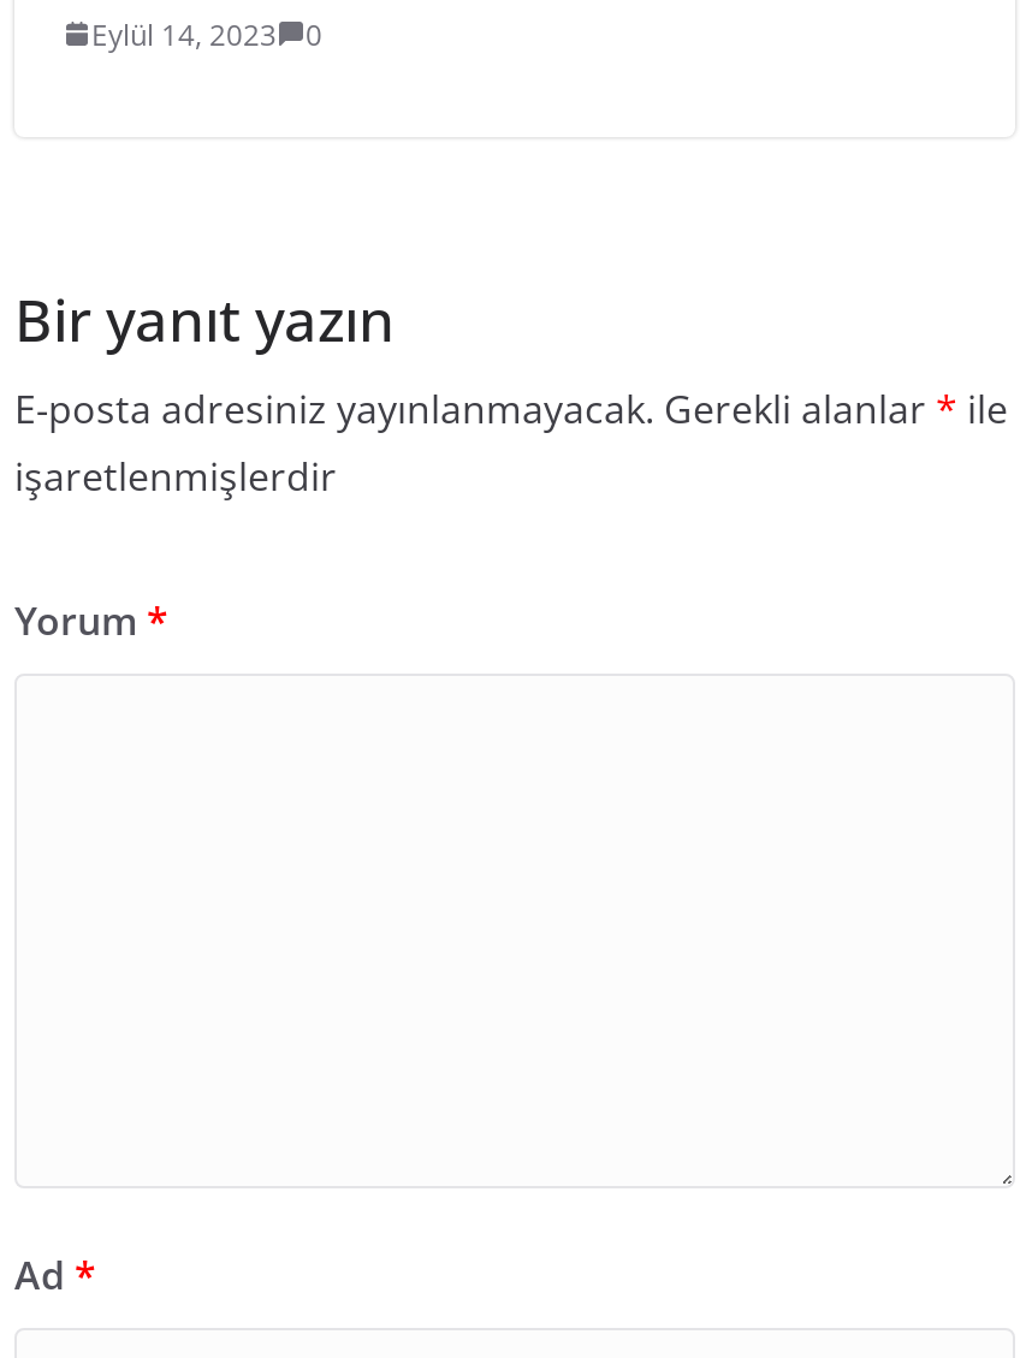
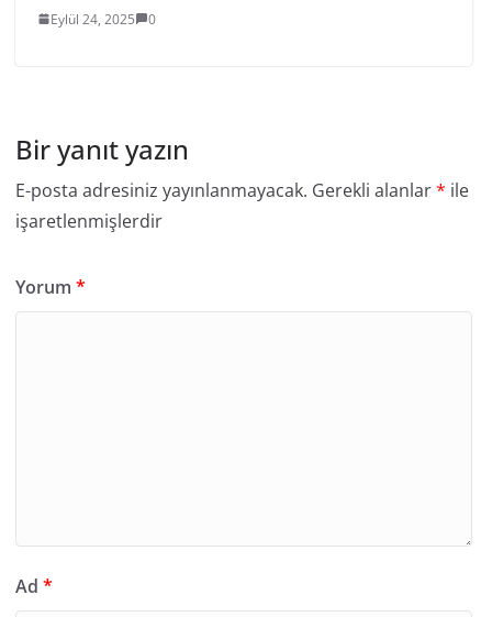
[91,14,322,55] Eylül 14, 2023 0 -> [51,10,156,29] Eylül 24, 2025 0

